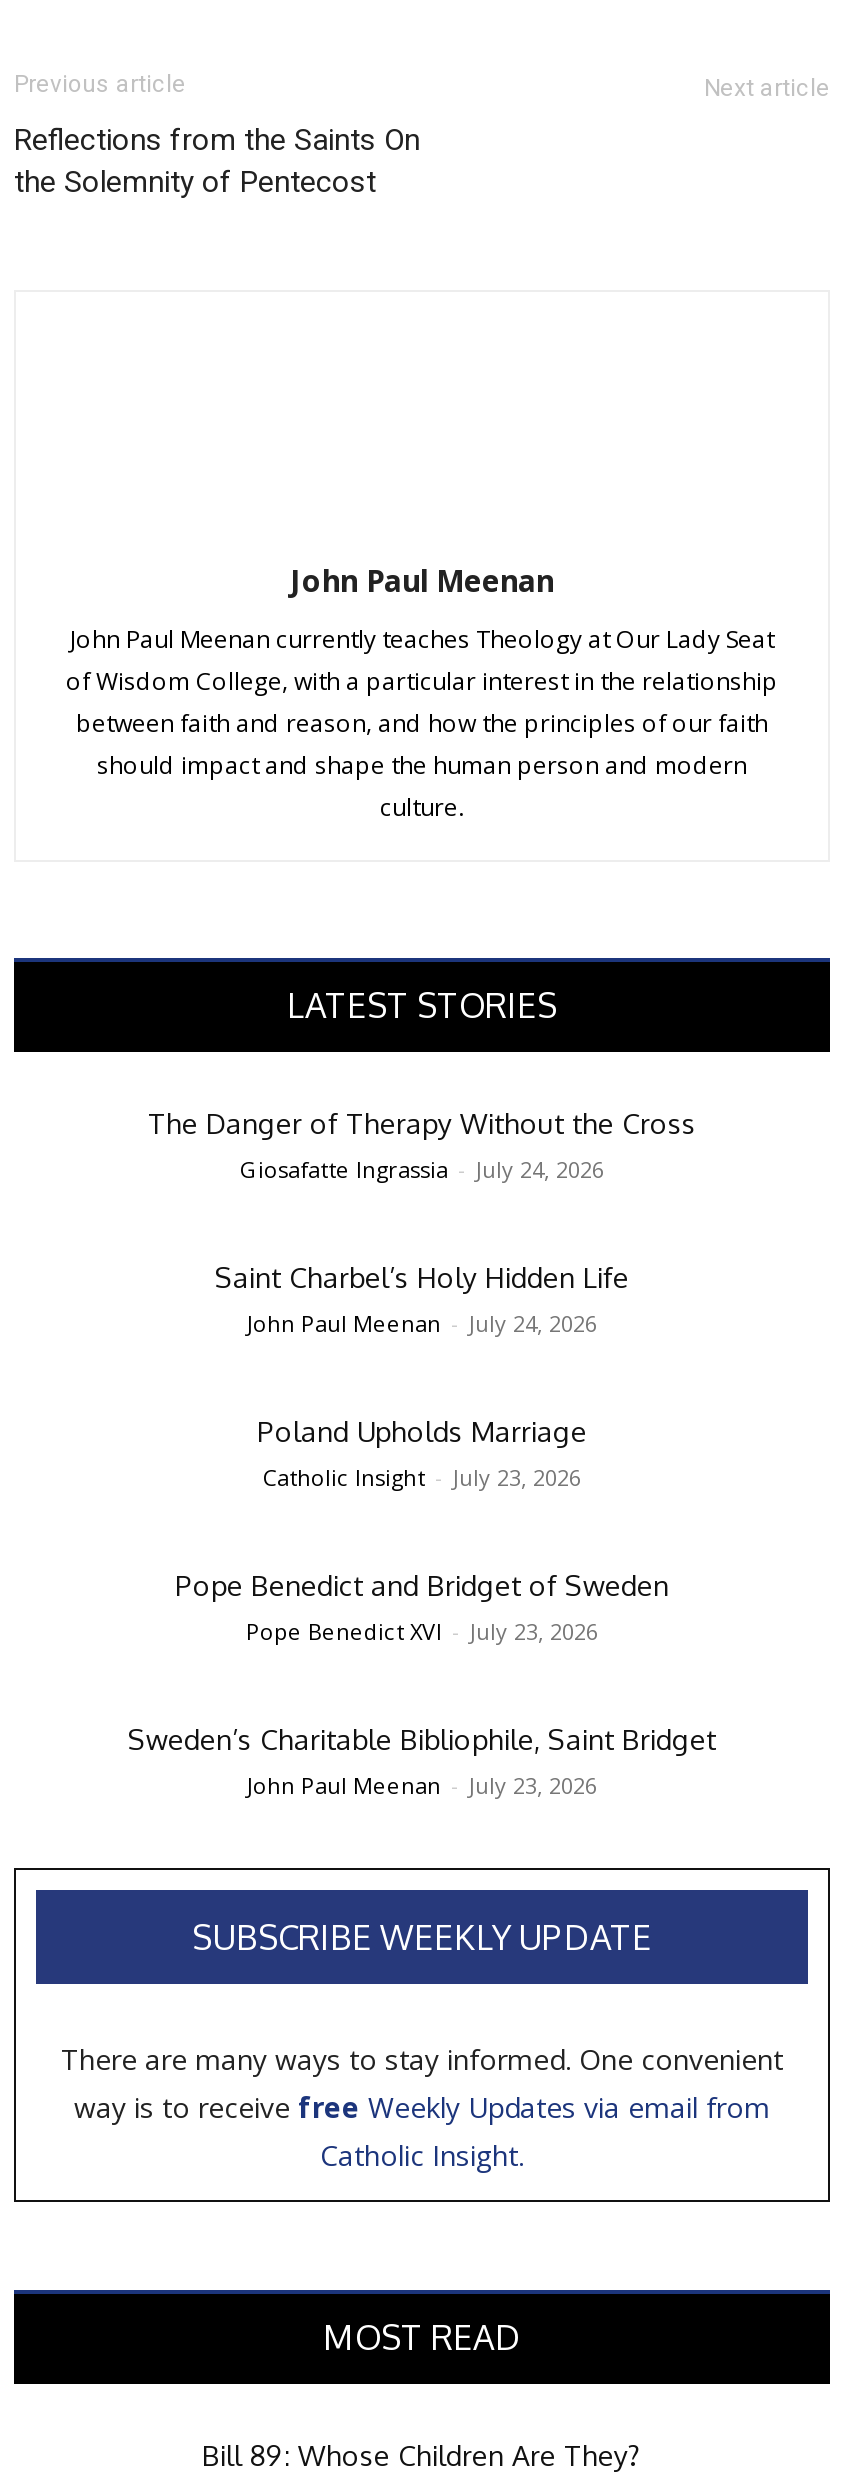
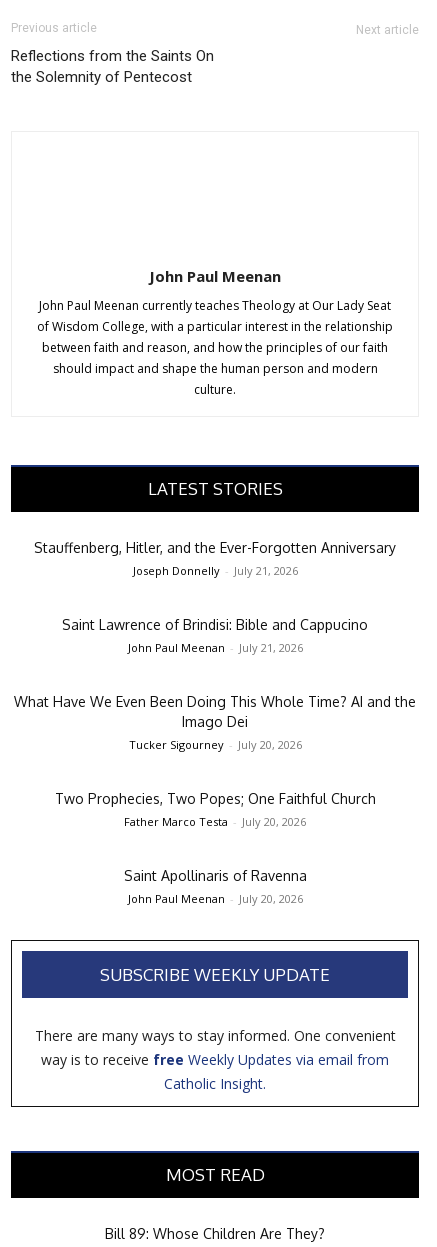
[148,1106,696,1184] The Danger of Therapy Without the Cross | Giosafatte Ingrassia - July 24, 2026 -> [34,539,396,578] Stauffenberg, Hitler, and the Ever-Forgotten Anniversary | Joseph Donnelly - July 21, 2026
[215,1260,629,1338] Saint Charbel’s Holy Hidden Life | John Paul Meenan - July 24, 2026 -> [62,616,368,655] Saint Lawrence of Brindisi: Bible and Cappucino | John Paul Meenan - July 21, 2026
[257,1414,587,1492] Poland Upholds Marriage | Catholic Insight - July 23, 2026 -> [14,693,416,752] What Have We Even Been Doing This Whole Time? AI and the | Imago Dei | Tucker Sigourney - July 20, 2026
[175,1568,669,1646] Pope Benedict and Bridget of Sweden | Pope Benedict XVI - July 23, 2026 -> [54,790,375,829] Two Prophecies, Two Popes; One Faithful Church | Father Marco Testa - July 20, 2026
[128,1722,716,1800] Sweden’s Charitable Bibliophile, Saint Bridget | John Paul Meenan - July 23, 2026 -> [123,867,306,906] Saint Apollinaris of Ravenna | John Paul Meenan - July 20, 2026

